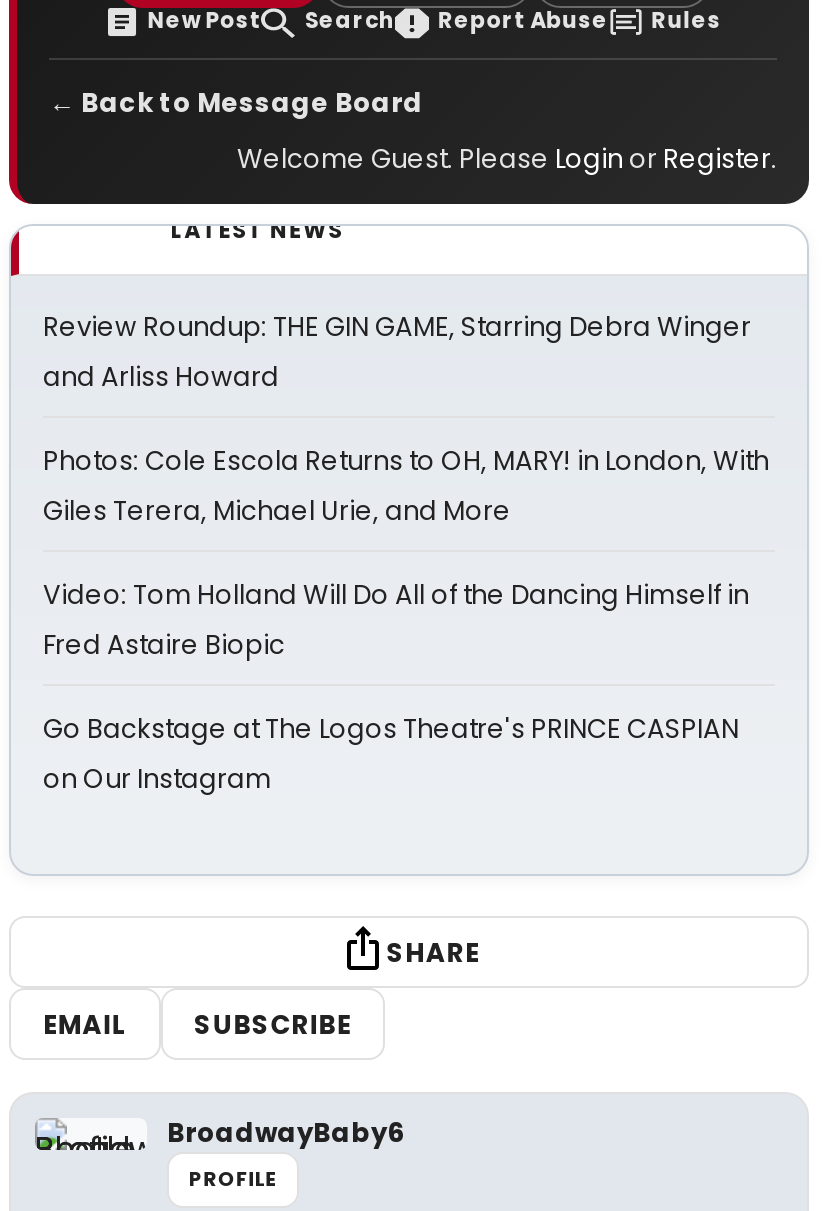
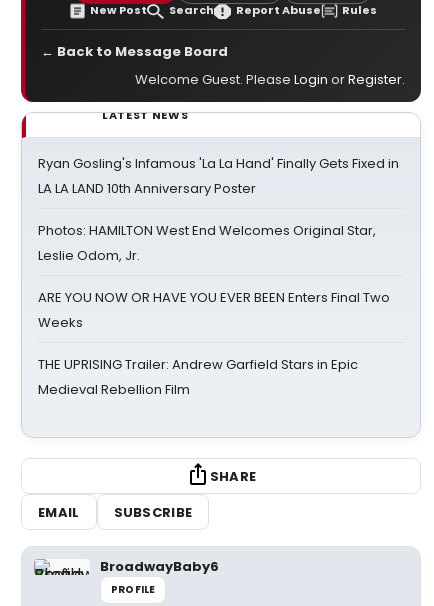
[43,308,751,396] Review Roundup: THE GIN GAME, Starring Debra Winger | and Arliss Howard -> [38,154,399,198] Ryan Gosling's Infamous 'La La Hand' Finally Gets Fixed in | LA LA LAND 10th Anniversary Poster
[43,442,769,530] Photos: Cole Escola Returns to OH, MARY! in London, With | Giles Terera, Michael Urie, and More -> [38,221,376,265] Photos: HAMILTON West End Welcomes Original Star, | Leslie Odom, Jr.
[43,576,749,664] Video: Tom Holland Will Do All of the Dancing Himself in | Fred Astaire Biopic -> [38,288,390,332] ARE YOU NOW OR HAVE YOU EVER BEEN Enters Final Two | Weeks
[43,710,739,798] Go Backstage at The Logos Theatre's PRINCE CASPIAN | on Our Instagram -> [38,355,358,399] THE UPRISING Trailer: Andrew Garfield Stars in Epic | Medieval Rebellion Film

